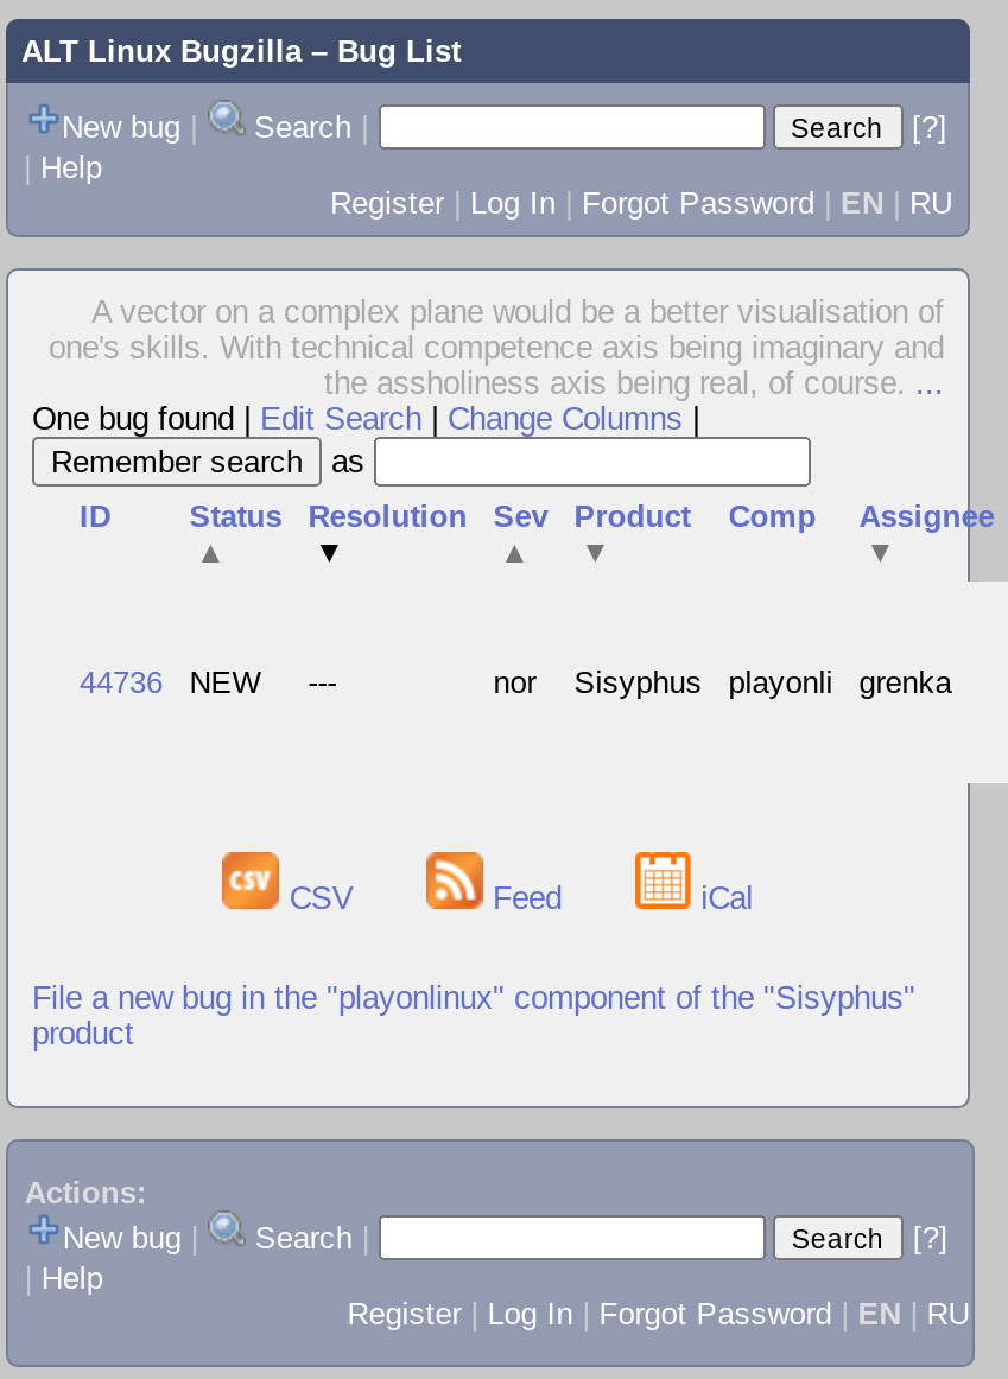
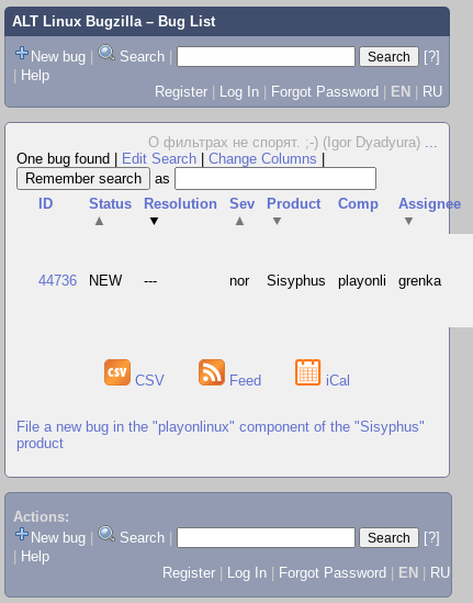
[49,294,944,401] A vector on a complex plane would be a better visualisation of | one's skills. With technical competence axis being imaginary and | the assholiness axis being real, of course.... -> [148,134,438,150] О фильтрах не спорят. ;-) (Igor Dyadyura)...

